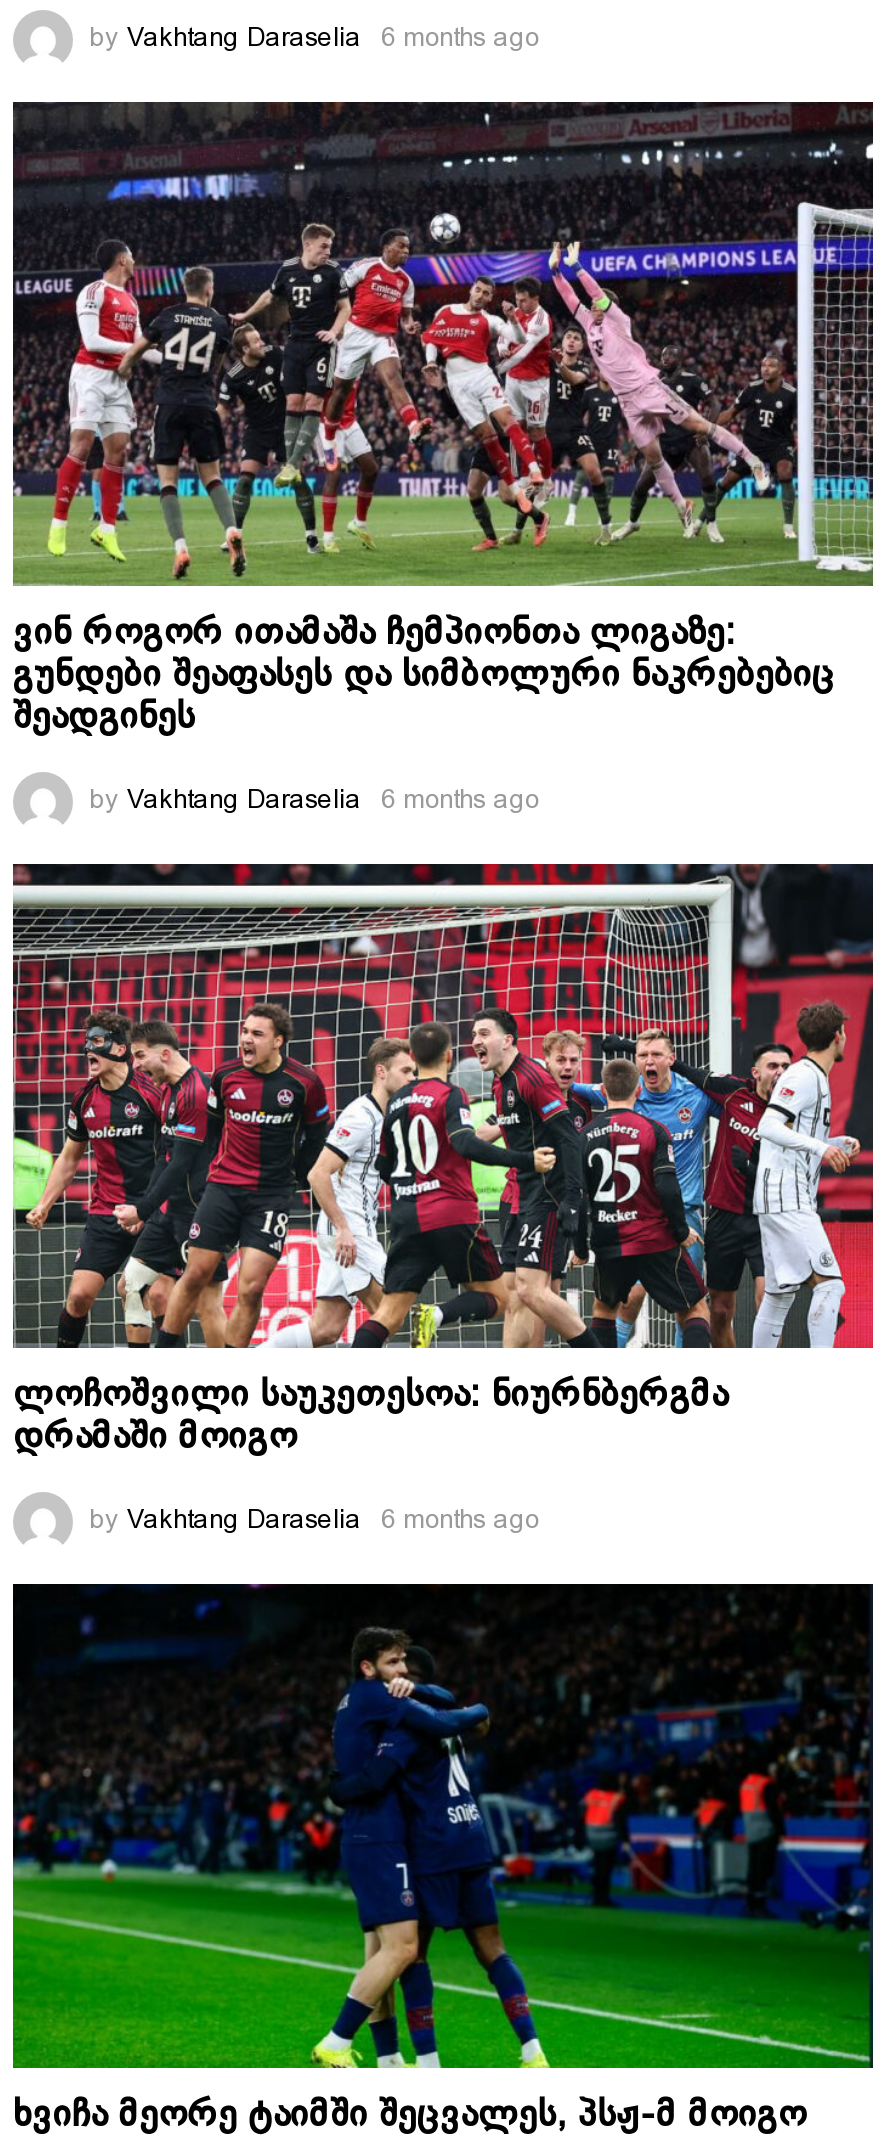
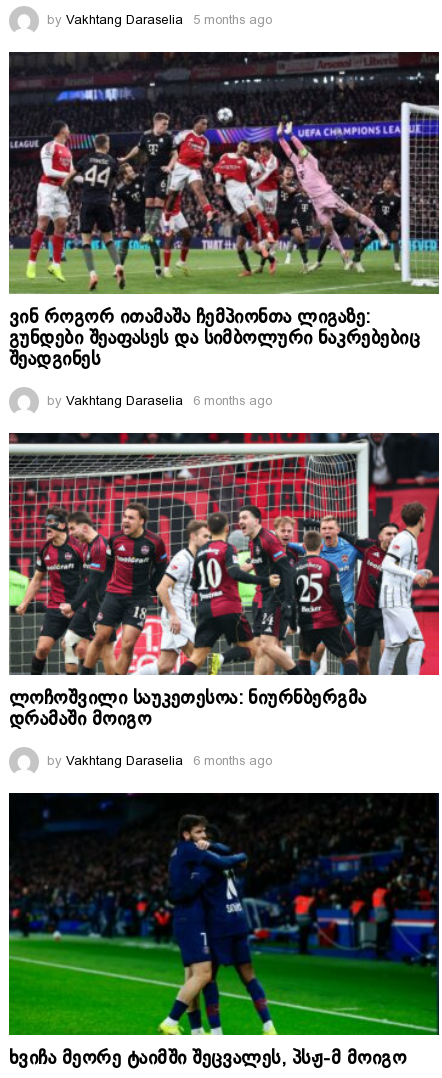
[89,28,539,52] by Vakhtang Daraselia 6 months ago -> [47,15,272,27] by Vakhtang Daraselia 5 months ago

